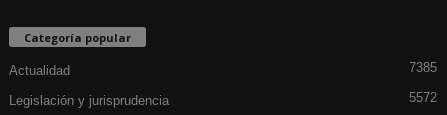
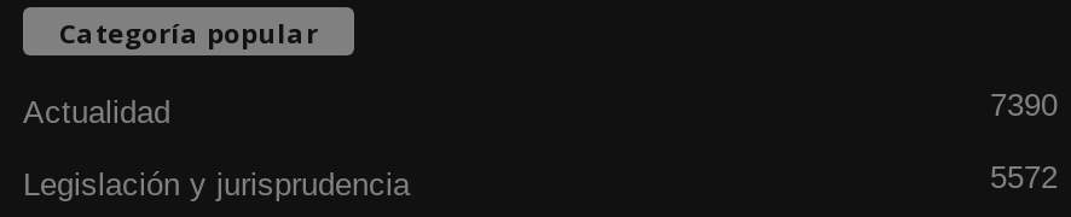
[409,60,437,75] 7385 -> [990,86,1058,122] 7390

